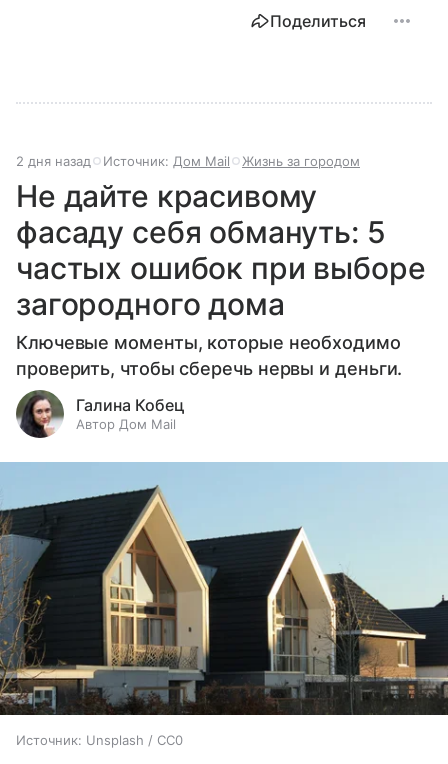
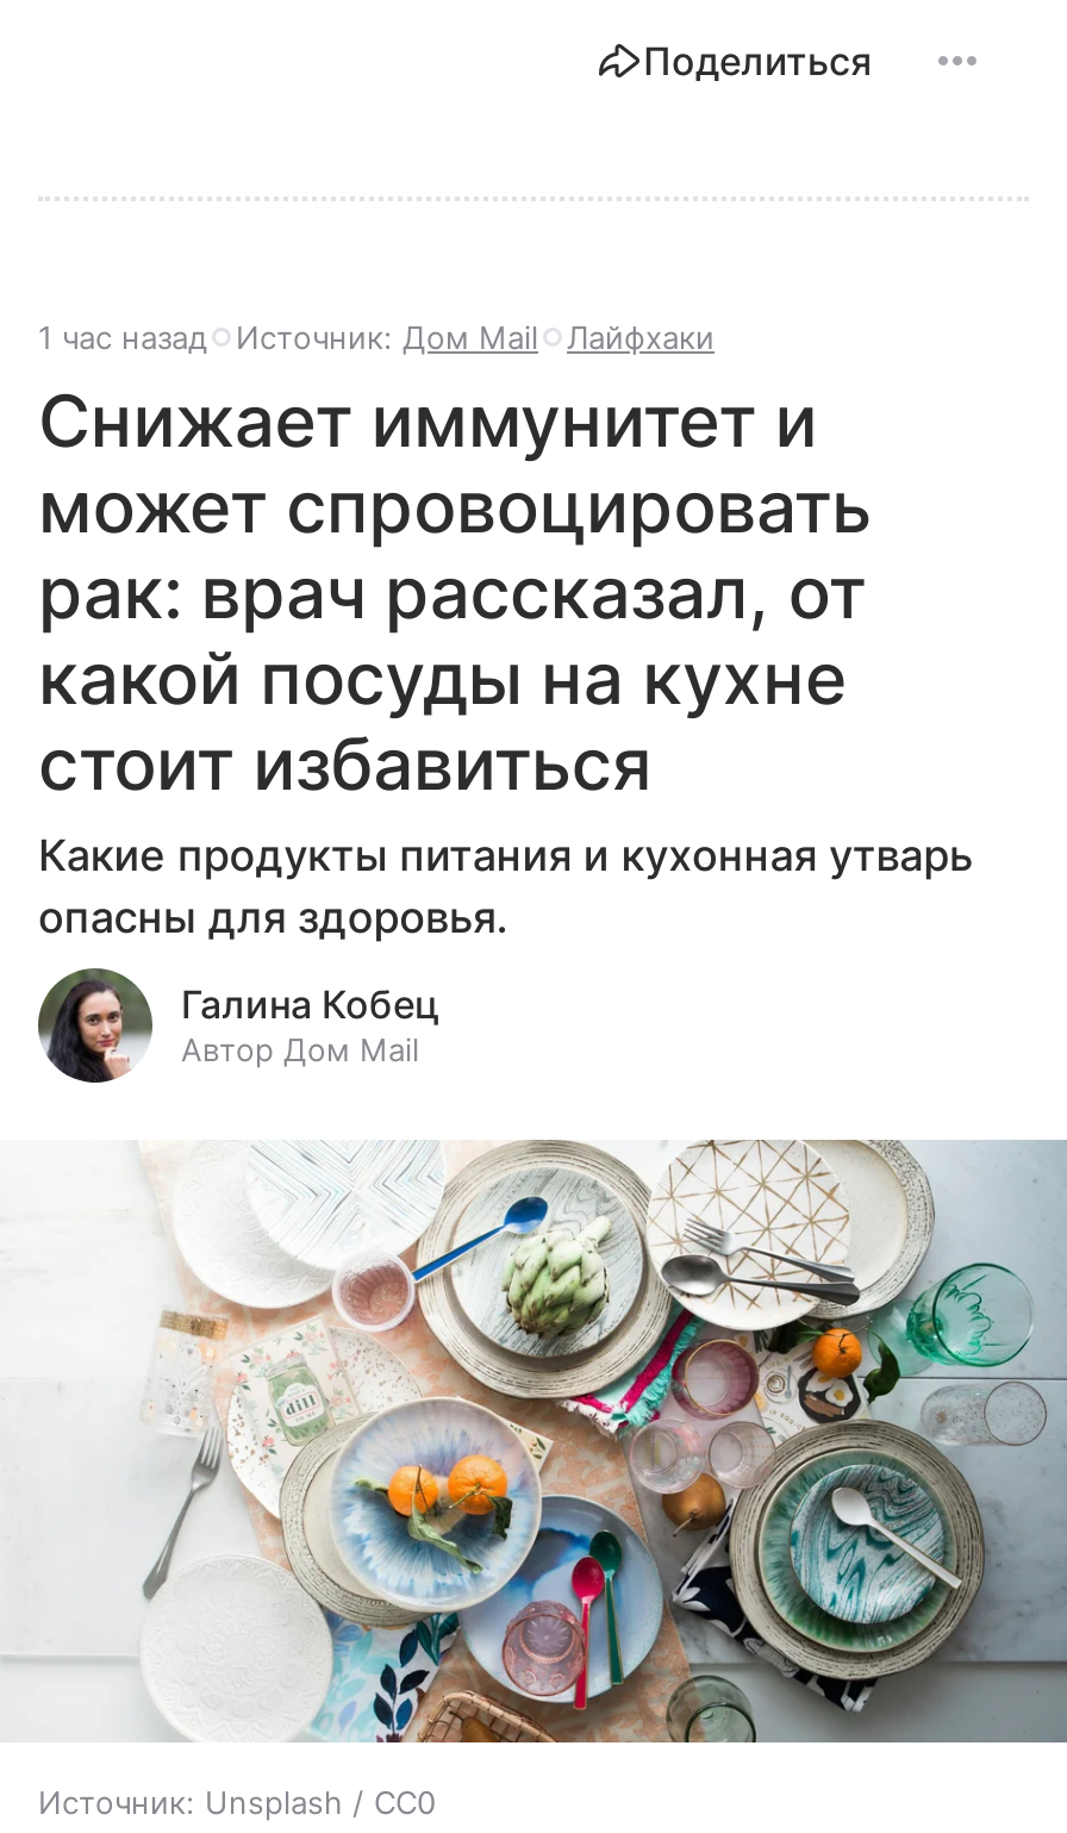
[16,153,91,169] 2 дня назад -> [38,319,207,357] 1 час назад
[16,153,425,379] Жизнь за городом | Не дайте красивому | фасаду себя обмануть: 5 | частых ошибок при выборе | загородного дома | Ключевые моменты, которые необходимо | проверить, чтобы сберечь нервы и деньги. -> [38,319,973,943] Лайфхаки | Снижает иммунитет и | может спровоцировать | рак: врач рассказал, от | какой посуды на кухне | стоит избавиться | Какие продукты питания и кухонная утварь | опасны для здоровья.
moved [103,153,230,169] -> [236,319,538,357]: Источник: Дом Mail
[3,462,445,716] [image] -> [7,1137,1060,1745] [image]

